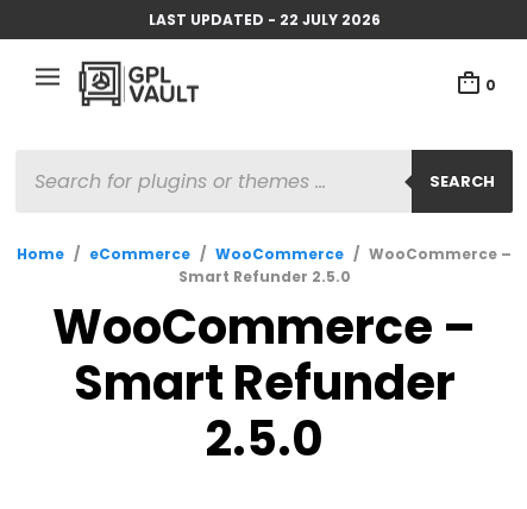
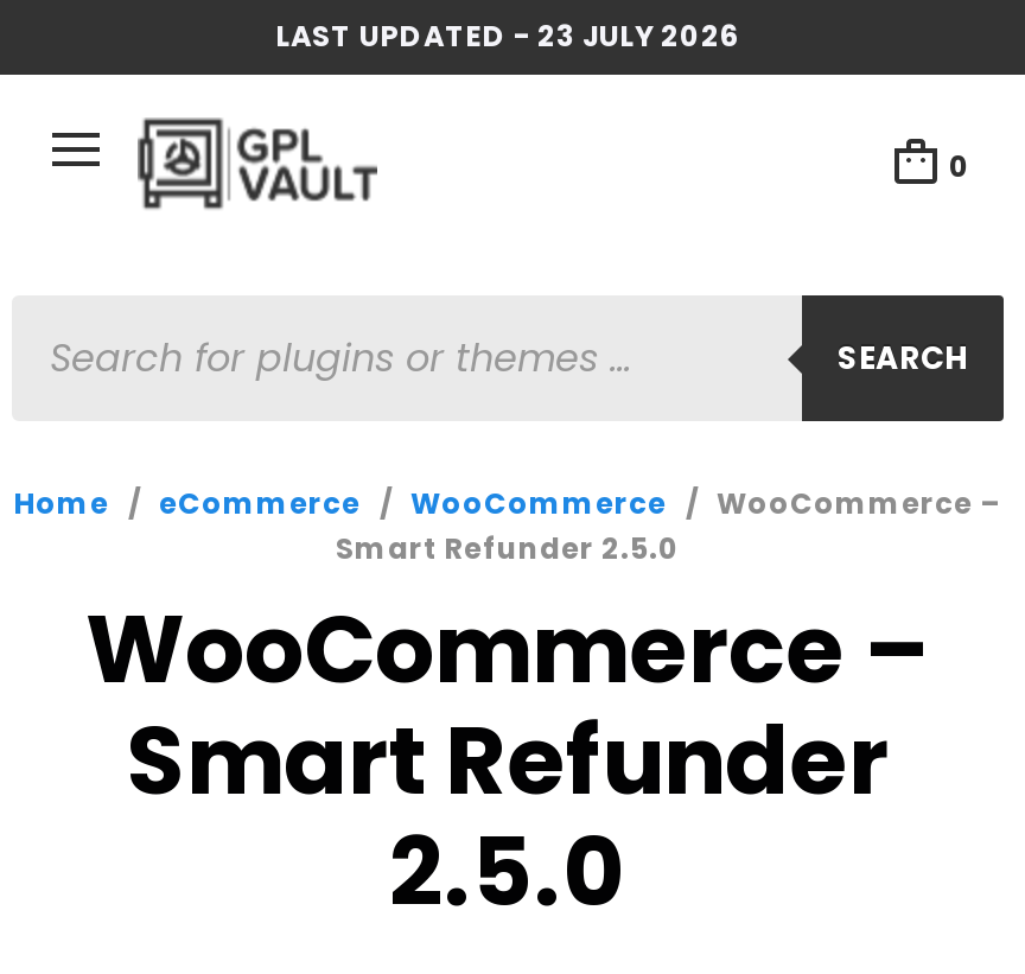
[148,9,380,29] LAST UPDATED - 22 JULY 2026 -> [276,14,739,55] LAST UPDATED - 23 JULY 2026

